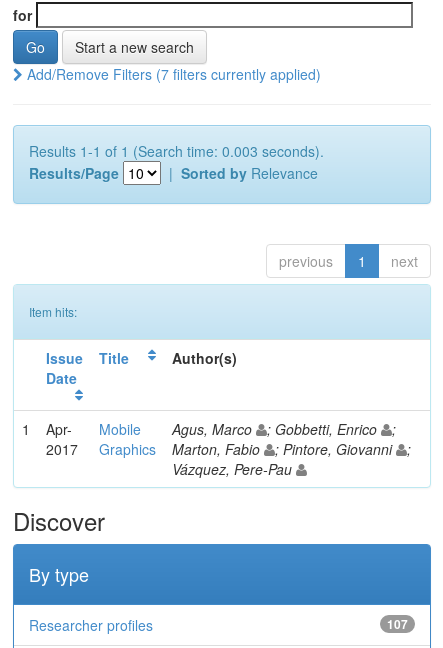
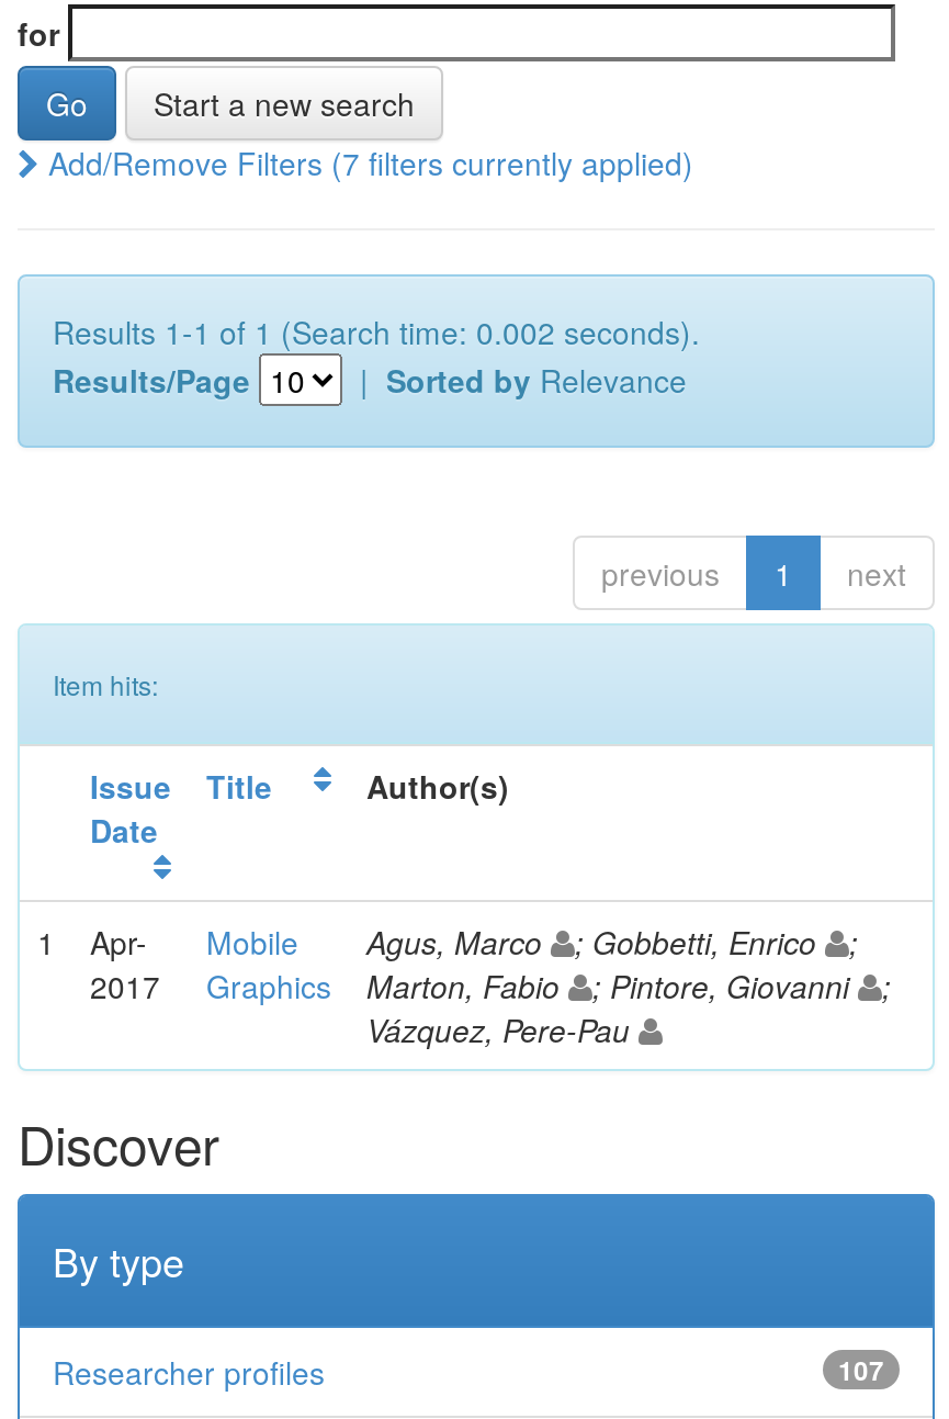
[29,141,324,161] Results 1-1 of 1 (Search time: 0.003 seconds). -> [53,309,700,353] Results 1-1 of 1 (Search time: 0.002 seconds).

